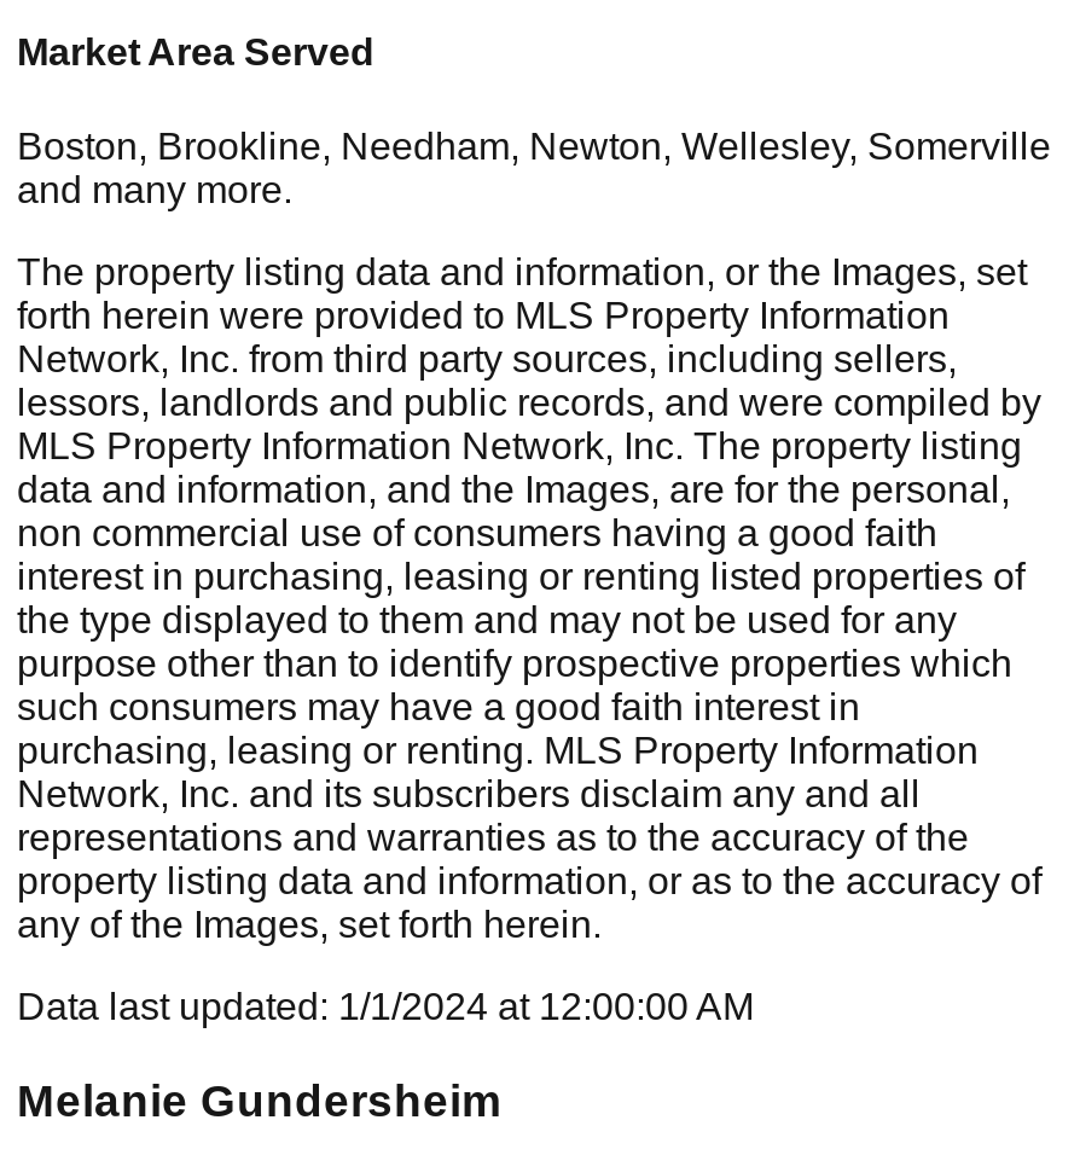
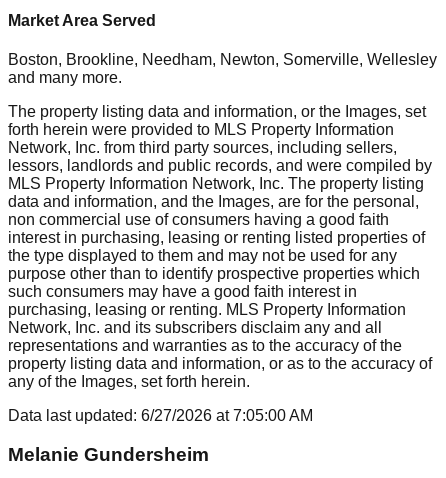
[17,125,1051,166] Boston, Brookline, Needham, Newton, Wellesley, Somerville -> [8,51,437,68] Boston, Brookline, Needham, Newton, Somerville, Wellesley
[17,985,754,1026] Data last updated: 1/1/2024 at 12:00:00 AM -> [8,407,313,424] Data last updated: 6/27/2026 at 7:05:00 AM

